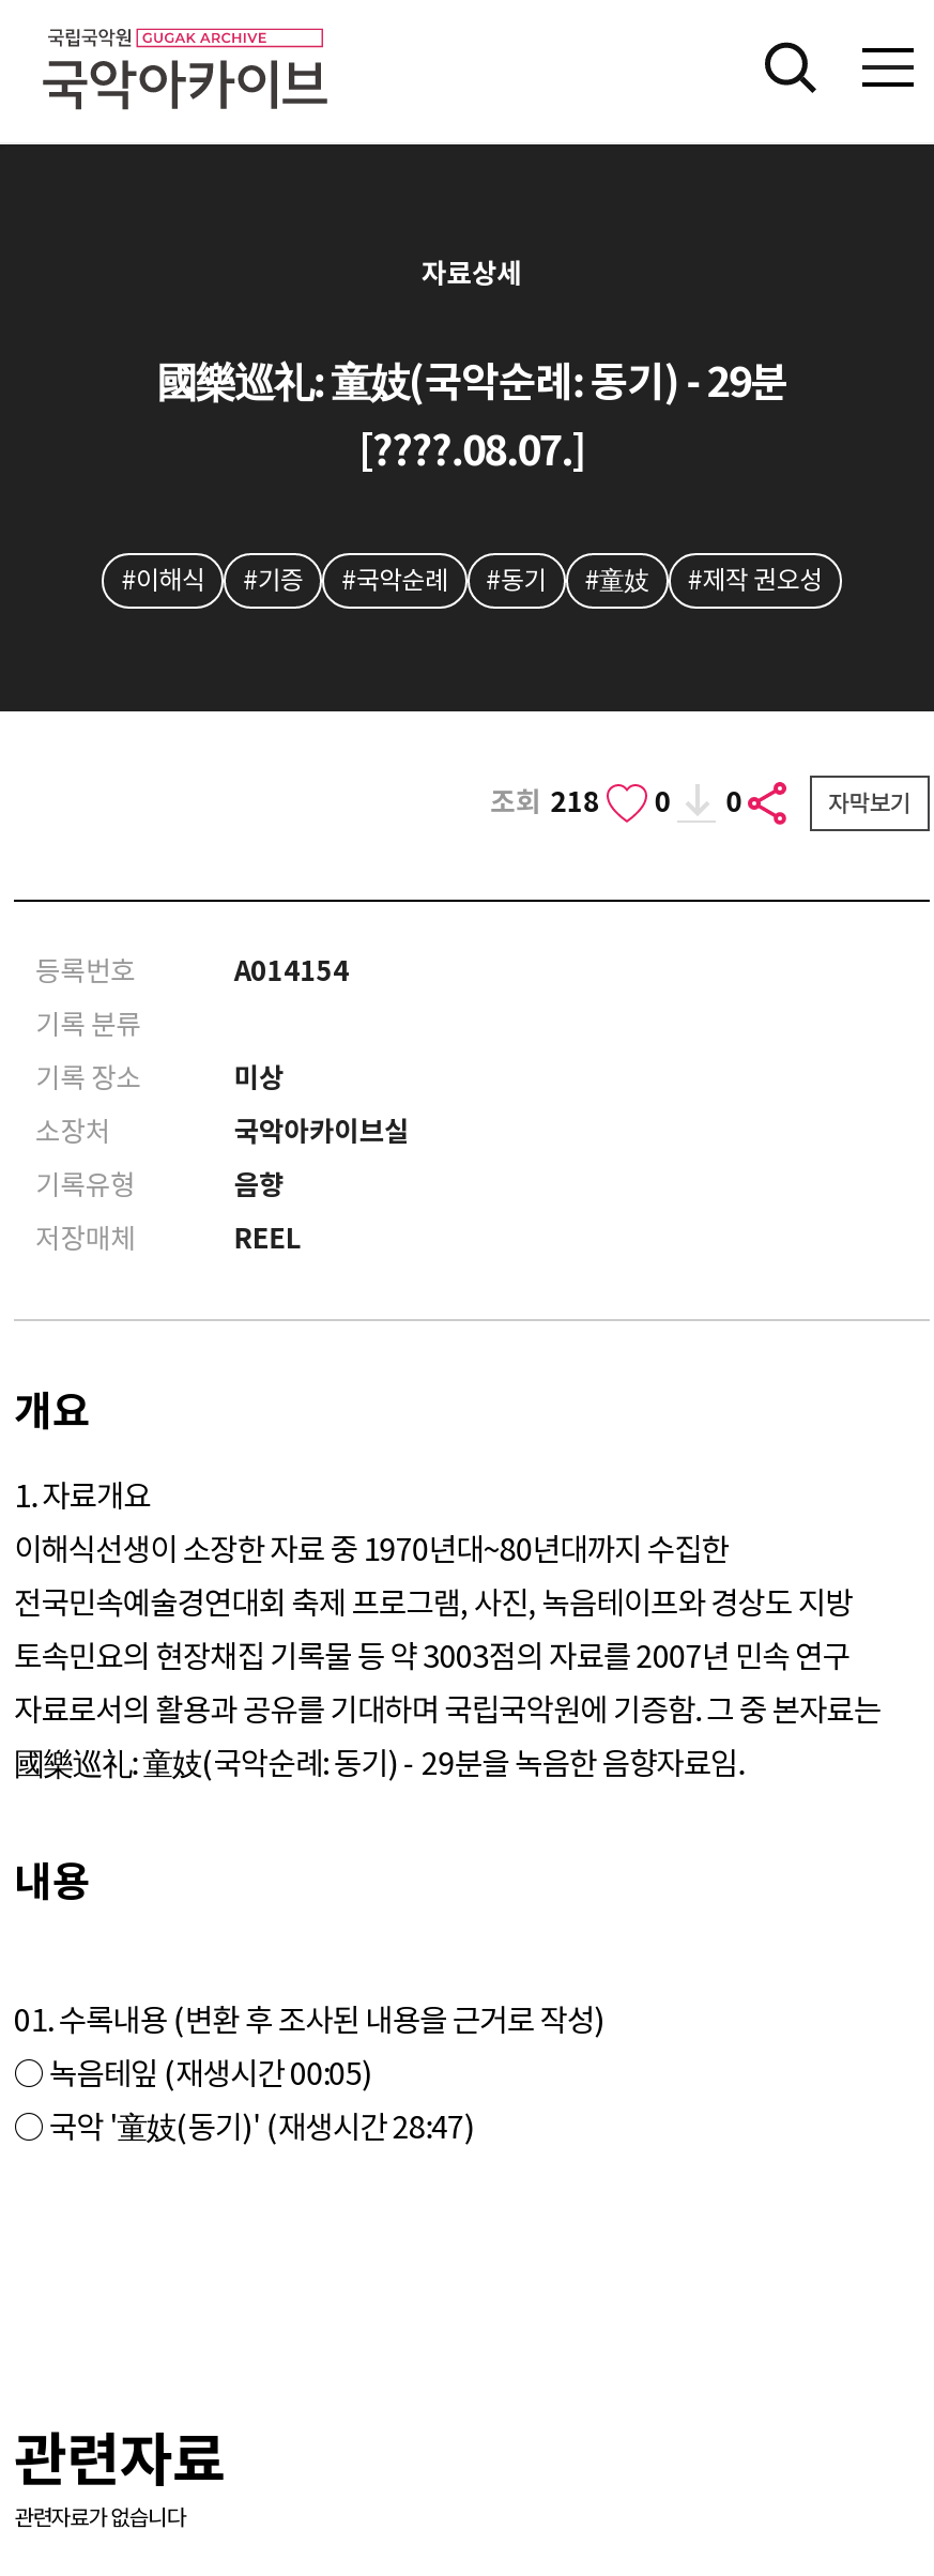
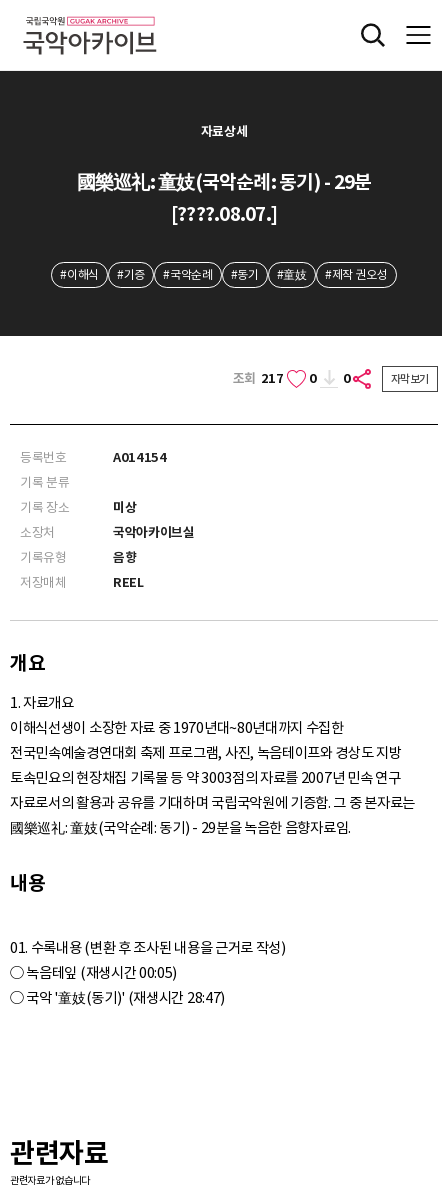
[490,785,742,821] 조회 218 0 0 -> [233,370,350,387] 조회 217 0 0

